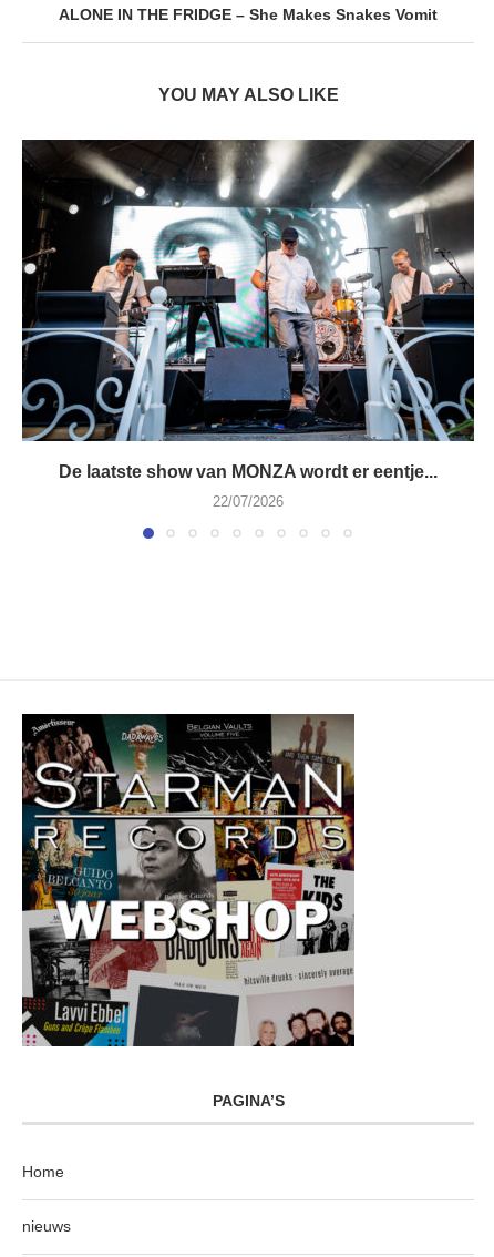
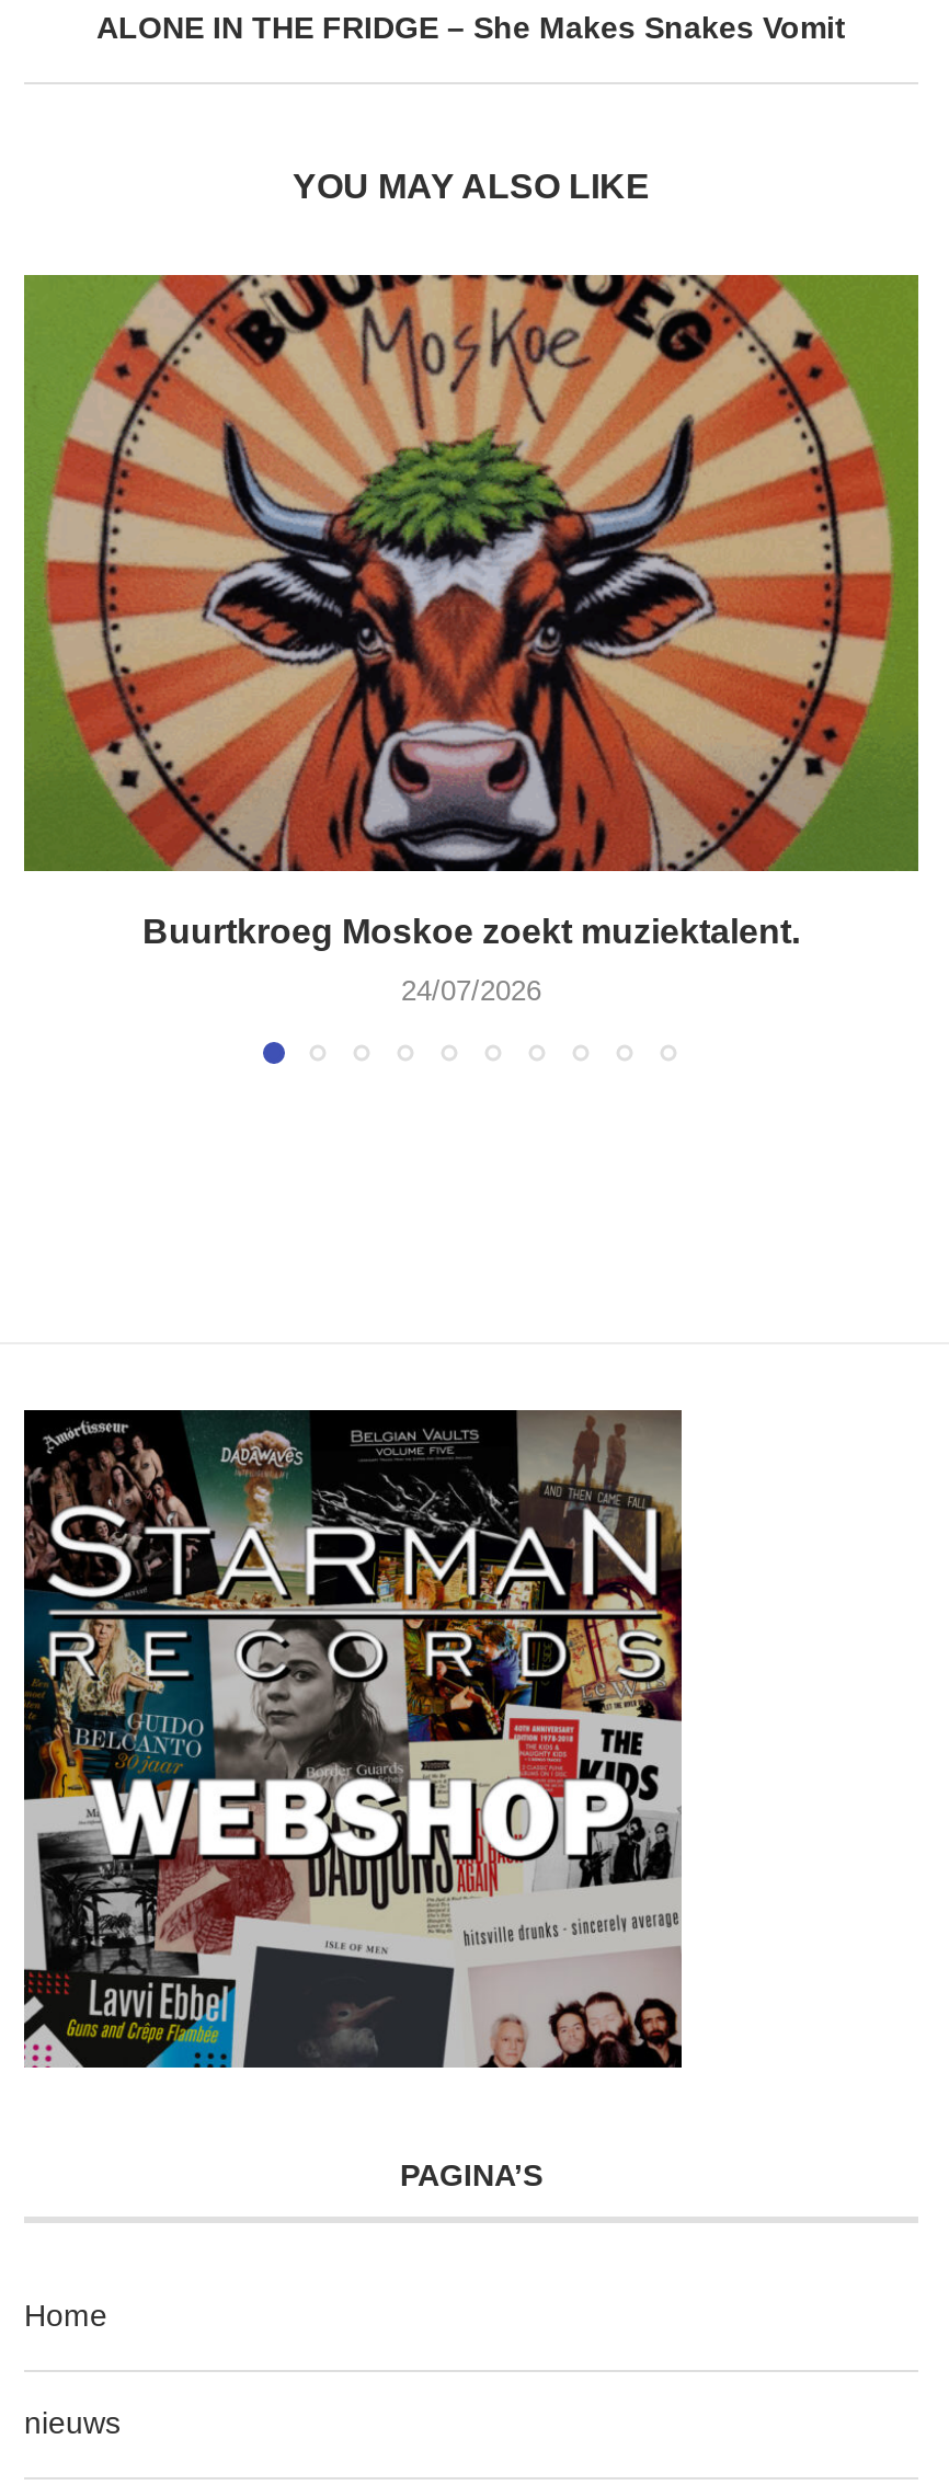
[21,139,475,482] [image] | De laatste show van MONZA wordt er eentje... -> [22,273,921,951] [image] | Buurtkroeg Moskoe zoekt muziektalent.
[213,494,284,510] 22/07/2026 -> [401,975,541,1008] 24/07/2026

